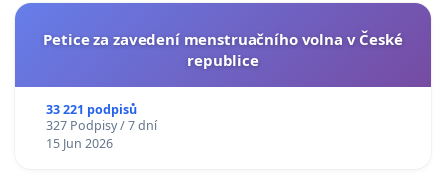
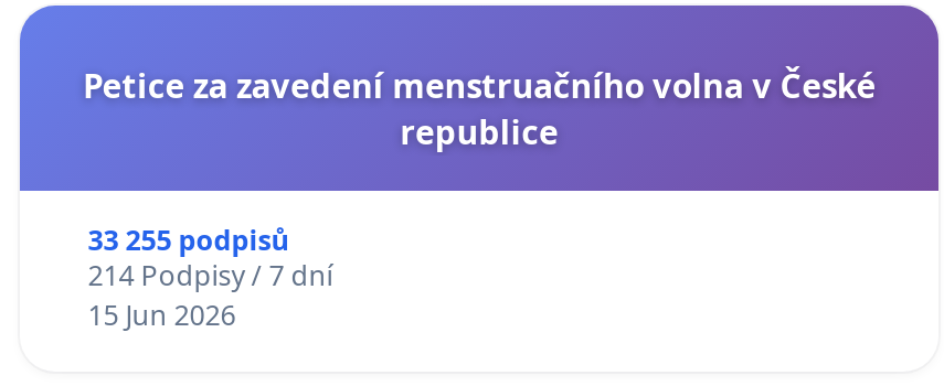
[46,101,137,118] 33 221 podpisů -> [88,222,289,259] 33 255 podpisů
[46,117,157,134] 327 Podpisy / 7 dní -> [88,257,333,294] 214 Podpisy / 7 dní

